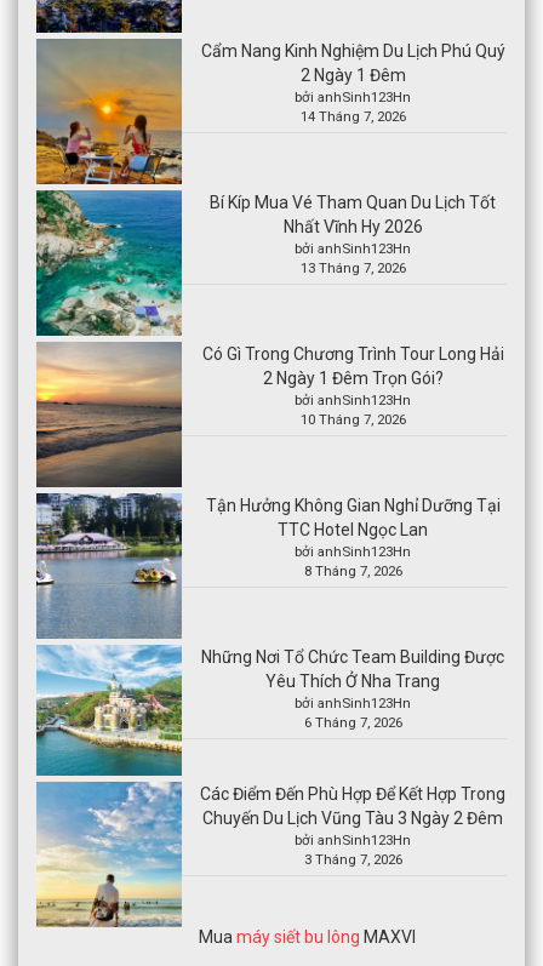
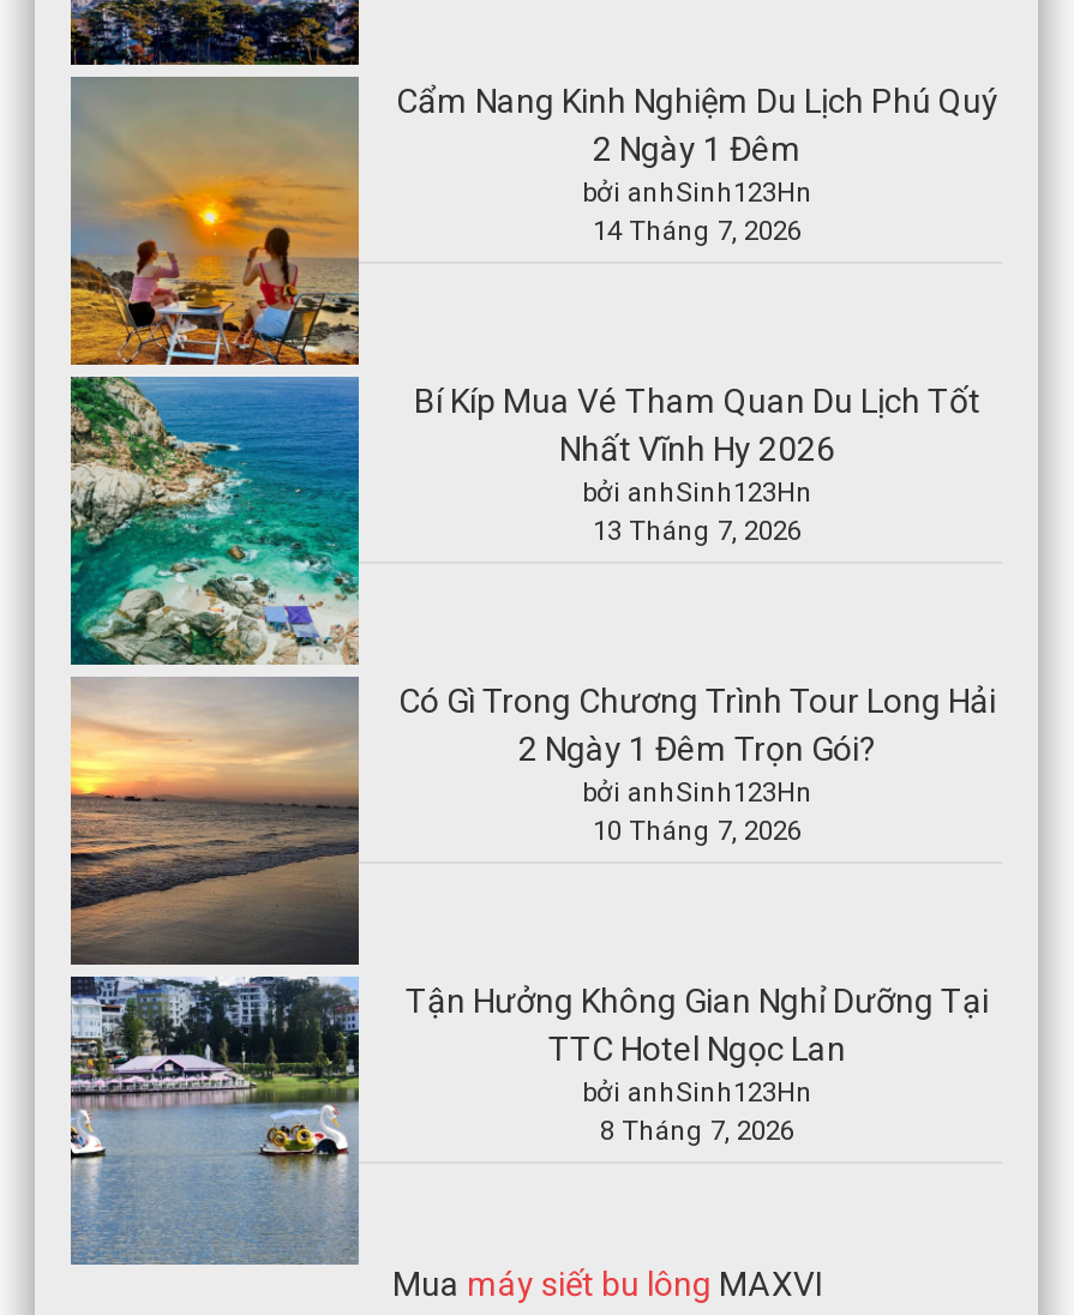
[35,644,505,928] [image] | Các Điểm Đến Phù Hợp Để Kết Hợp Trong | Chuyến Du Lịch Vũng Tàu 3 Ngày 2 Đêm | bởi anhSinh123Hn | 3 Tháng 7, 2026 -> none
[201,647,504,730] Những Nơi Tổ Chức Team Building Được | Yêu Thích Ở Nha Trang | bởi anhSinh123Hn | 6 Tháng 7, 2026 -> none

